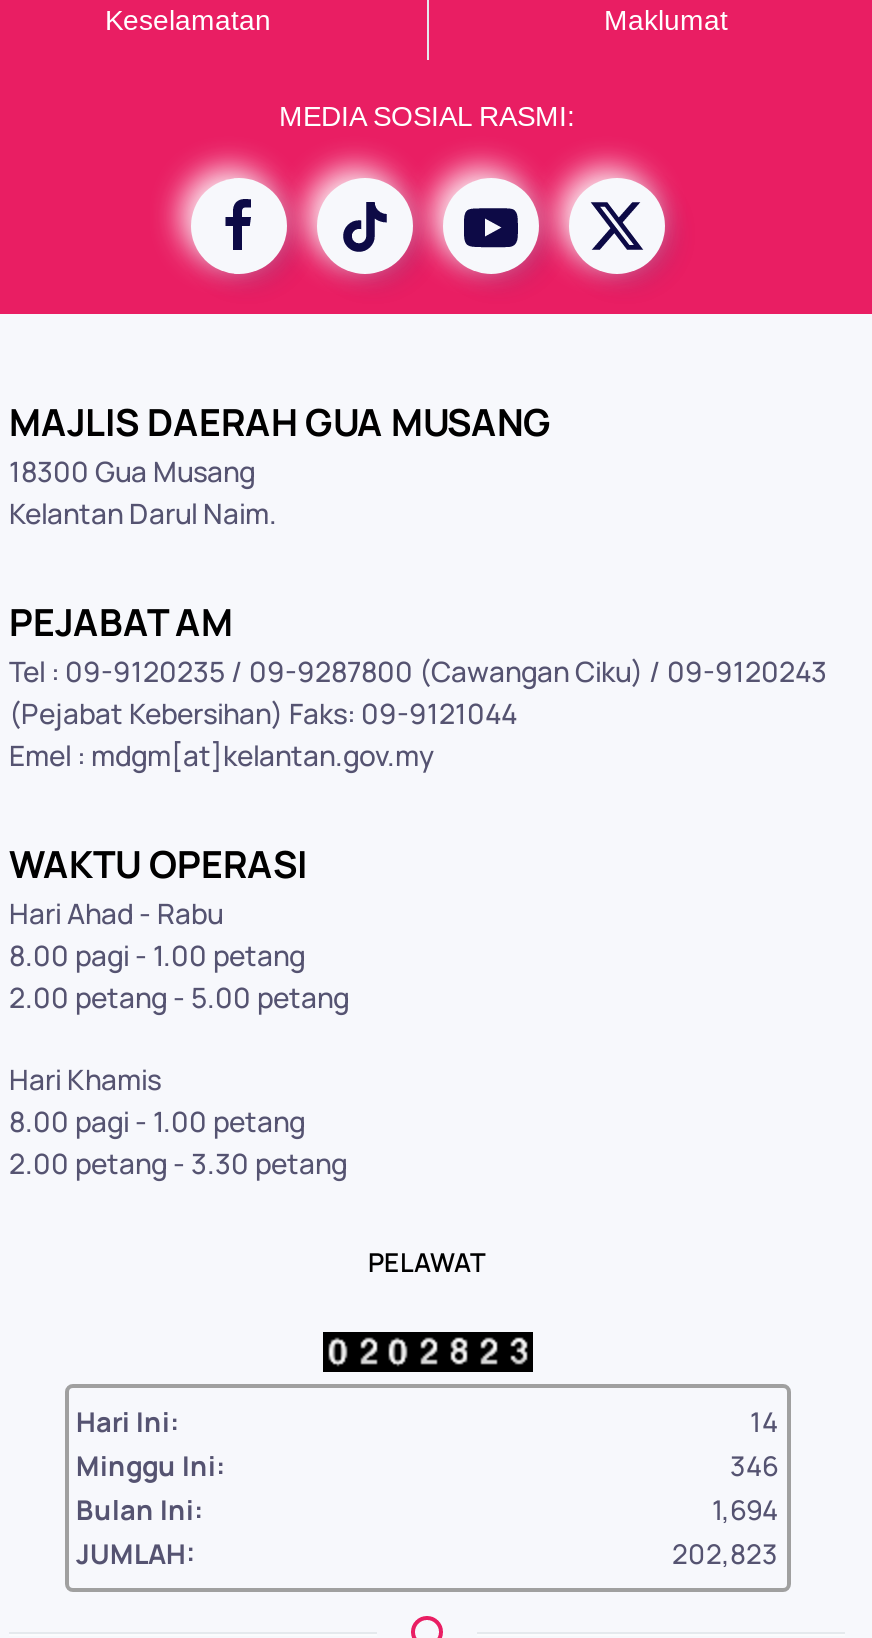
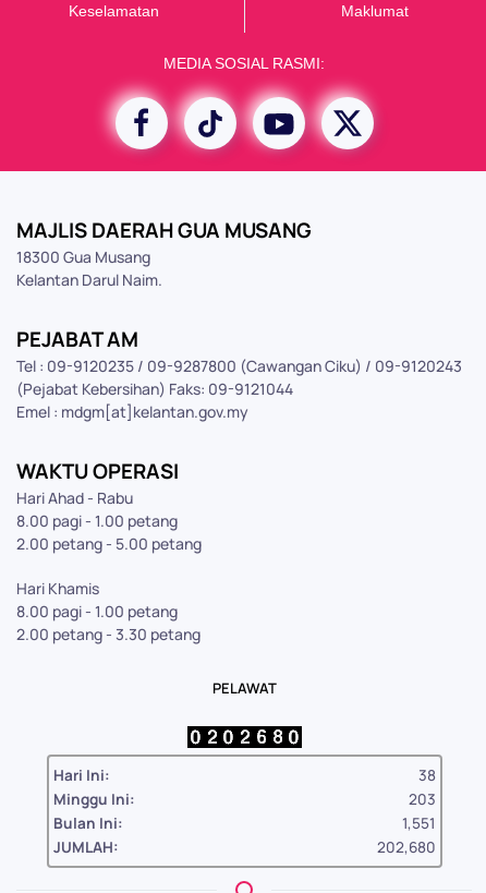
[750,1405,778,1441] 14 -> [418,766,435,786] 38
[730,1449,778,1485] 346 -> [408,790,435,810] 203
[712,1493,778,1529] 1,694 -> [402,814,435,834] 1,551
[672,1537,778,1573] 202,823 -> [376,838,435,858] 202,680

